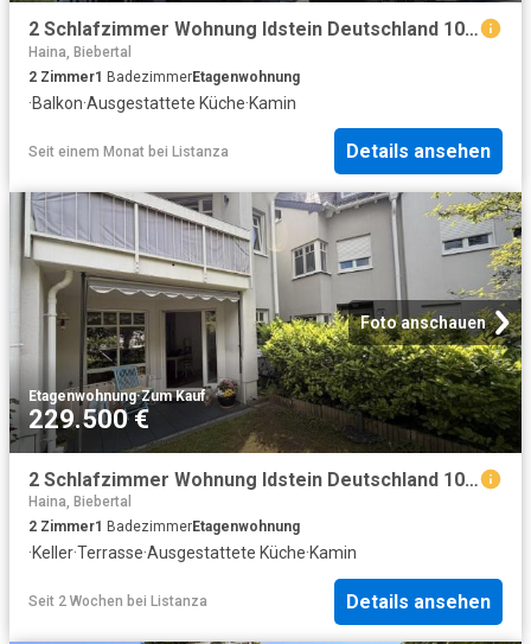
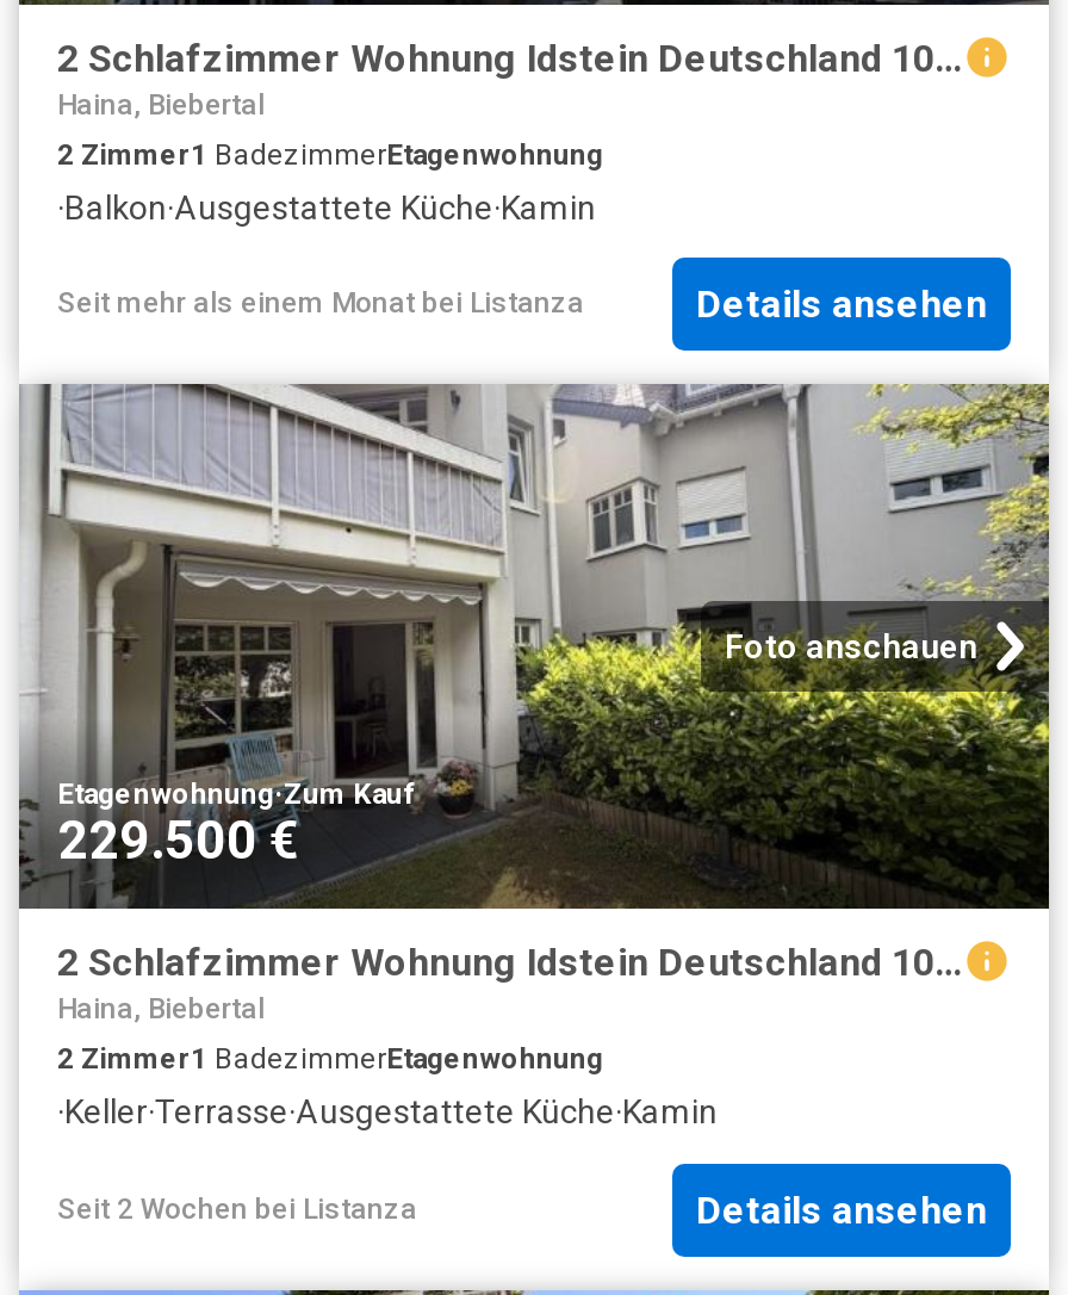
[28,143,229,160] Seit einem Monat bei Listanza -> [57,288,584,321] Seit mehr als einem Monat bei Listanza

